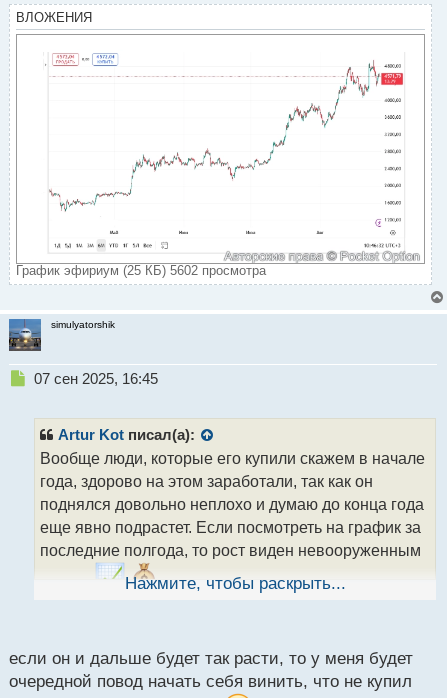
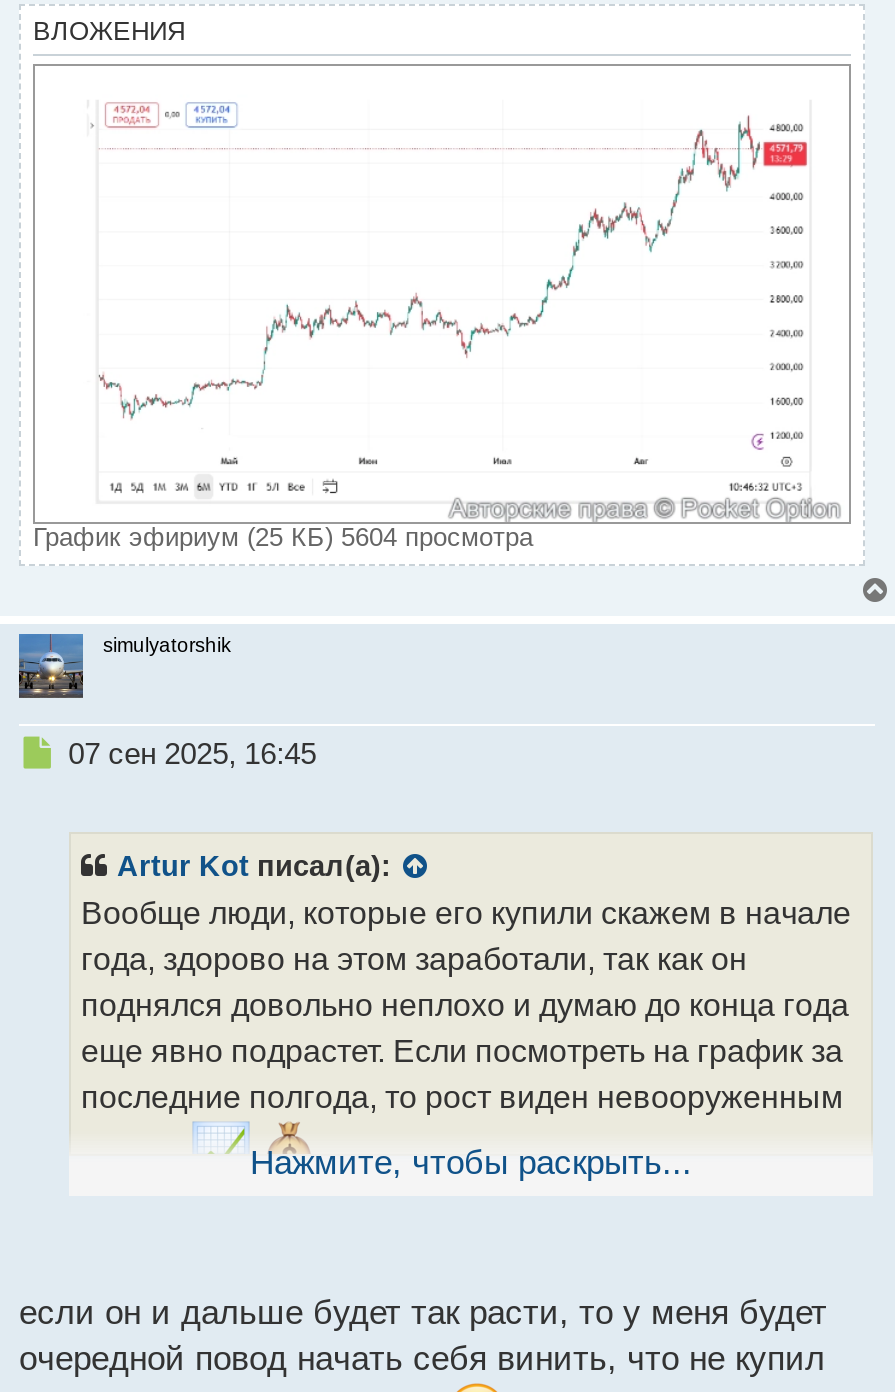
[16,263,266,278] График эфириум (25 КБ) 5602 просмотра -> [33,522,533,552] График эфириум (25 КБ) 5604 просмотра

